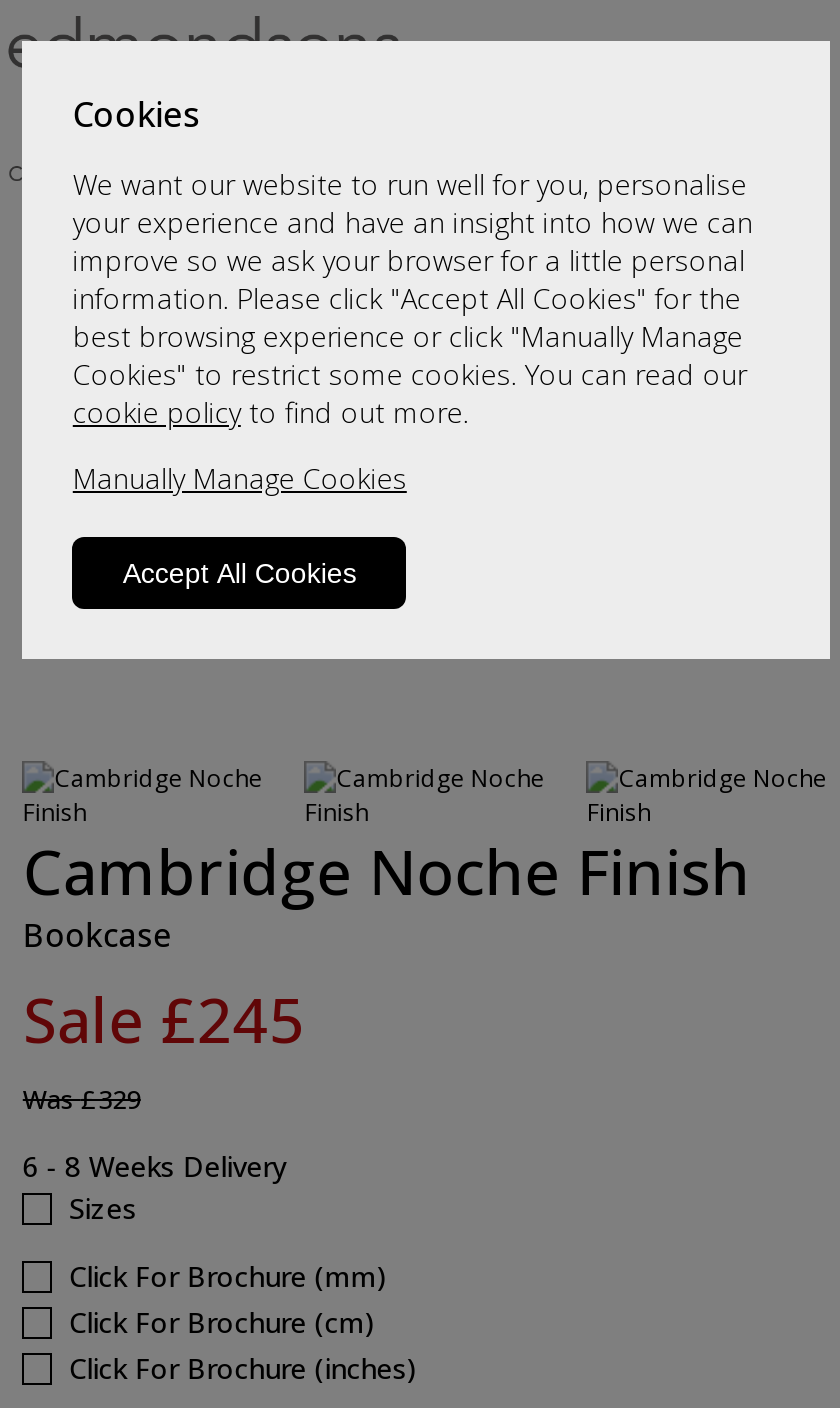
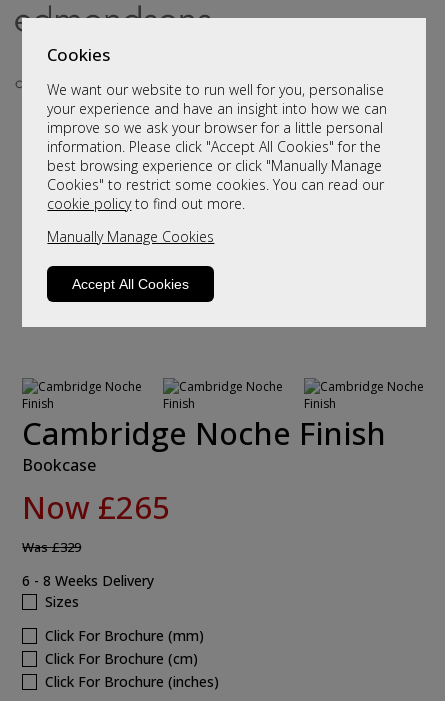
[23,977,305,1061] Sale £245 -> [22,486,170,528] Now £265

